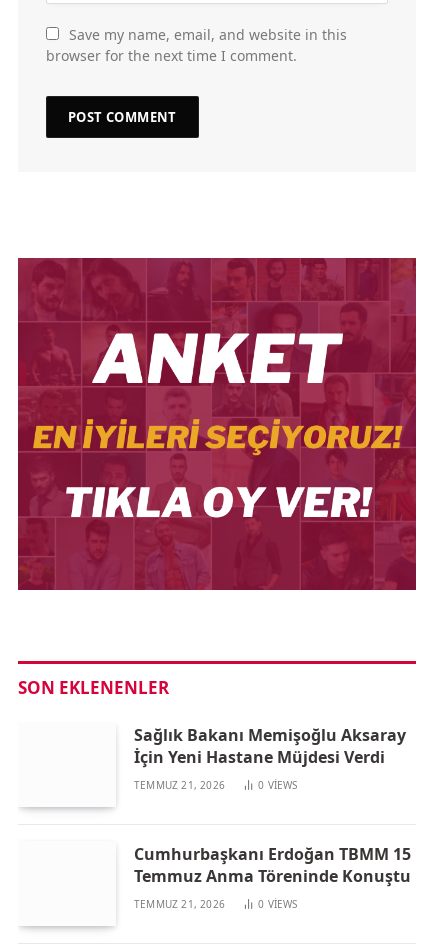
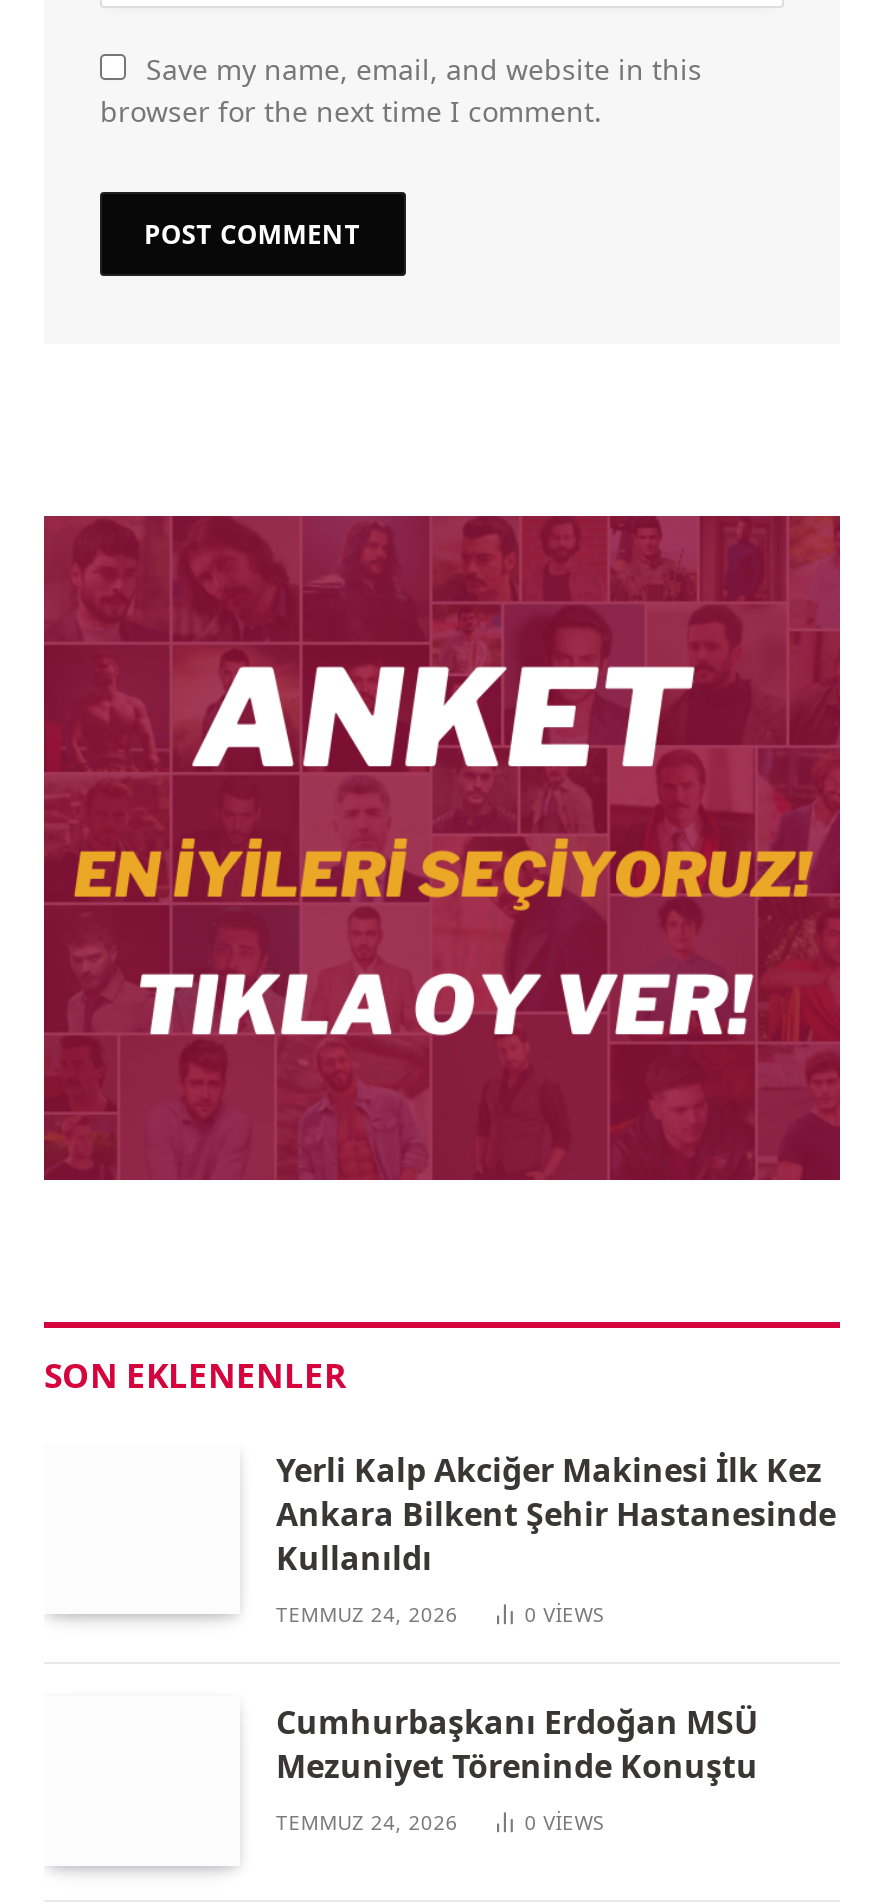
[134,724,406,768] Sağlık Bakanı Memişoğlu Aksaray | İçin Yeni Hastane Müjdesi Verdi -> [276,1448,836,1580] Yerli Kalp Akciğer Makinesi İlk Kez | Ankara Bilkent Şehir Hastanesinde | Kullanıldı
[134,778,225,792] TEMMUZ 21, 2026 -> [276,1600,458,1628] TEMMUZ 24, 2026
[134,843,411,887] Cumhurbaşkanı Erdoğan TBMM 15 | Temmuz Anma Töreninde Konuştu -> [276,1700,758,1788] Cumhurbaşkanı Erdoğan MSÜ | Mezuniyet Töreninde Konuştu
[134,897,225,911] TEMMUZ 21, 2026 -> [276,1808,458,1836] TEMMUZ 24, 2026

